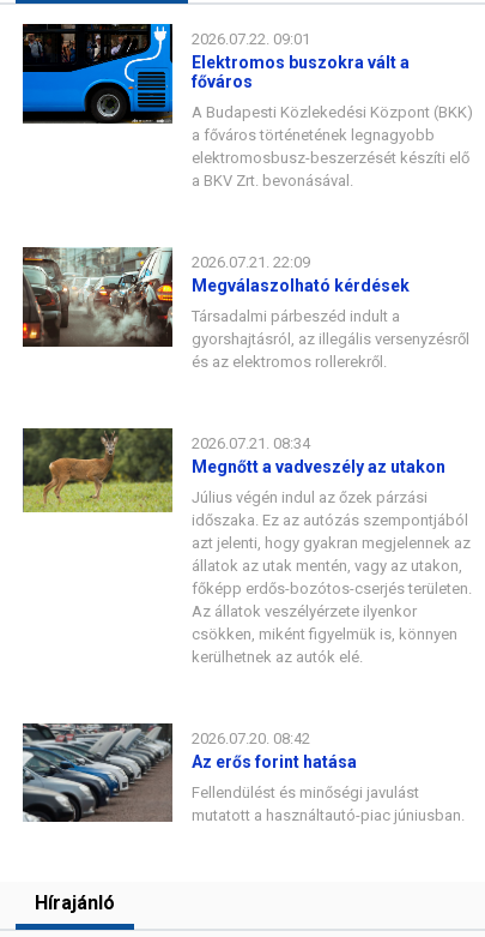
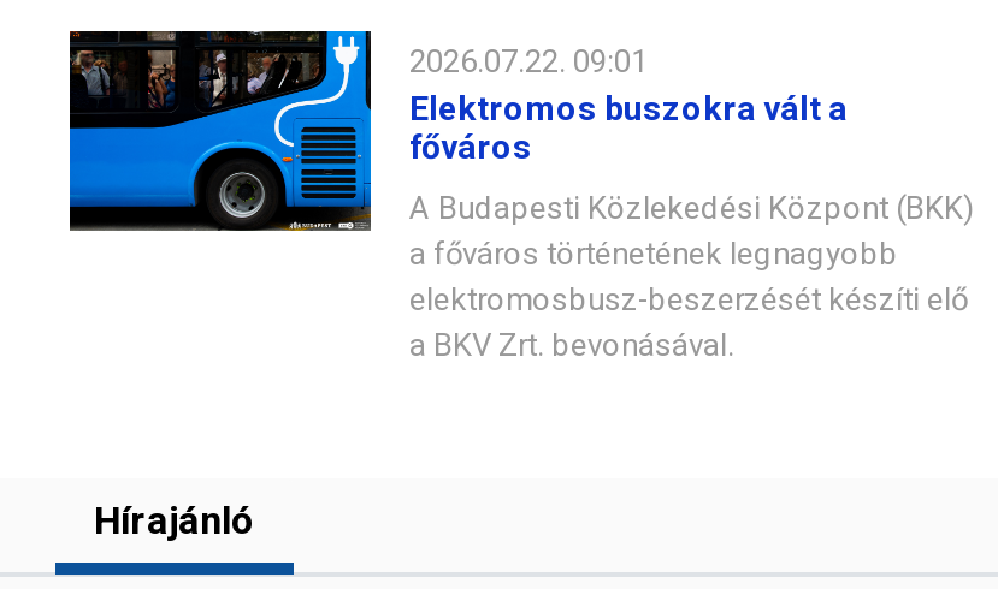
[22,246,469,371] [image] | 2026.07.21. 22:09 | Megválaszolható kérdések | Társadalmi párbeszéd indult a | gyorshajtásról, az illegális versenyzésről | és az elektromos rollerekről. -> none
[22,427,472,666] [image] | 2026.07.21. 08:34 | Megnőtt a vadveszély az utakon | Július végén indul az őzek párzási | időszaka. Ez az autózás szempontjából | azt jelenti, hogy gyakran megjelennek az | állatok az utak mentén, vagy az utakon, | főképp erdős-bozótos-cserjés területen. | Az állatok veszélyérzete ilyenkor | csökken, miként figyelmük is, könnyen | kerülhetnek az autók elé. -> none
[22,722,465,824] [image] | 2026.07.20. 08:42 | Az erős forint hatása | Fellendülést és minőségi javulást | mutatott a használtautó-piac júniusban. -> none

